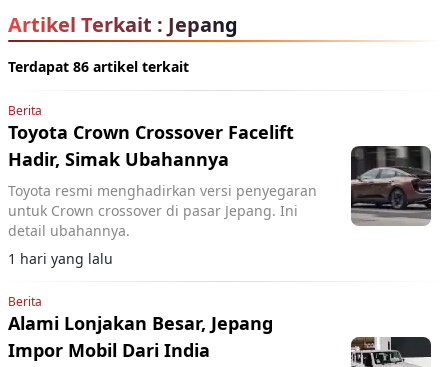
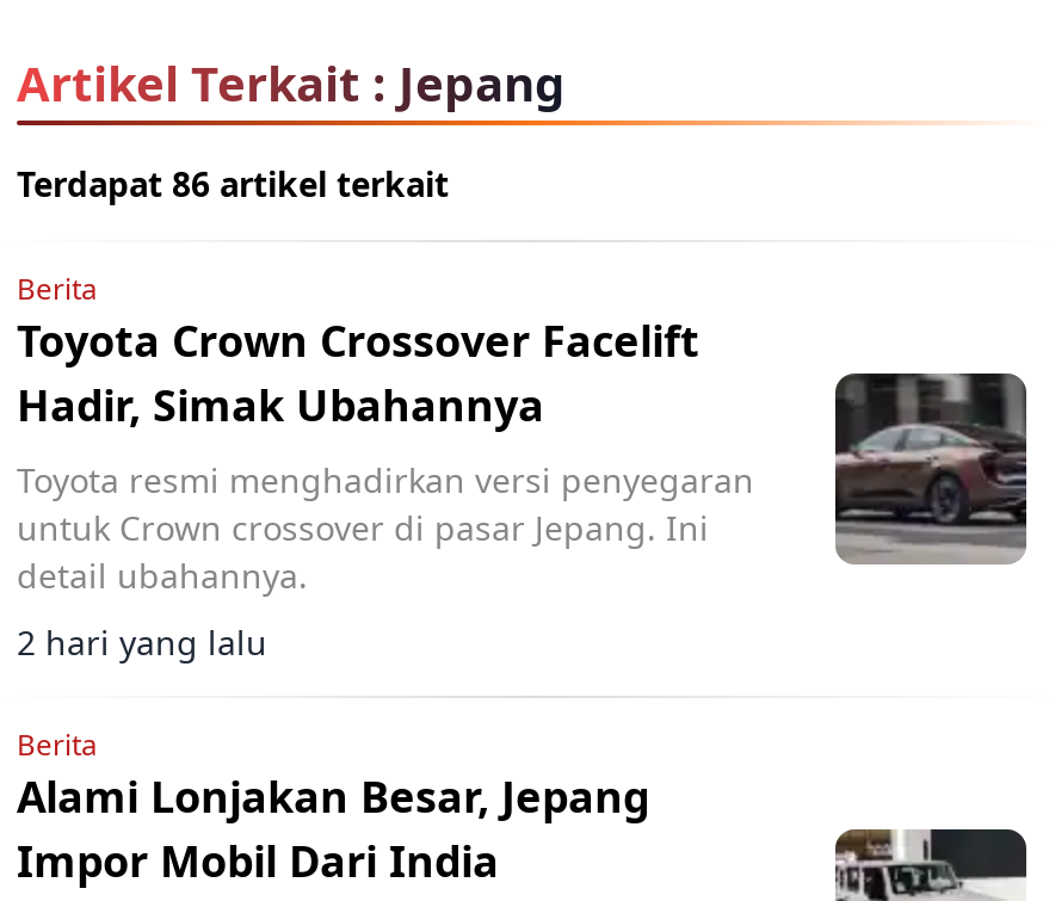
[8,249,113,268] 1 hari yang lalu -> [17,619,267,665] 2 hari yang lalu

